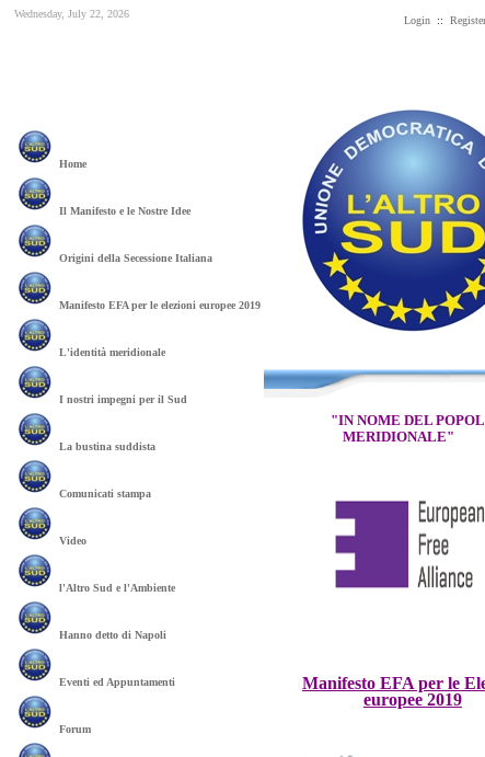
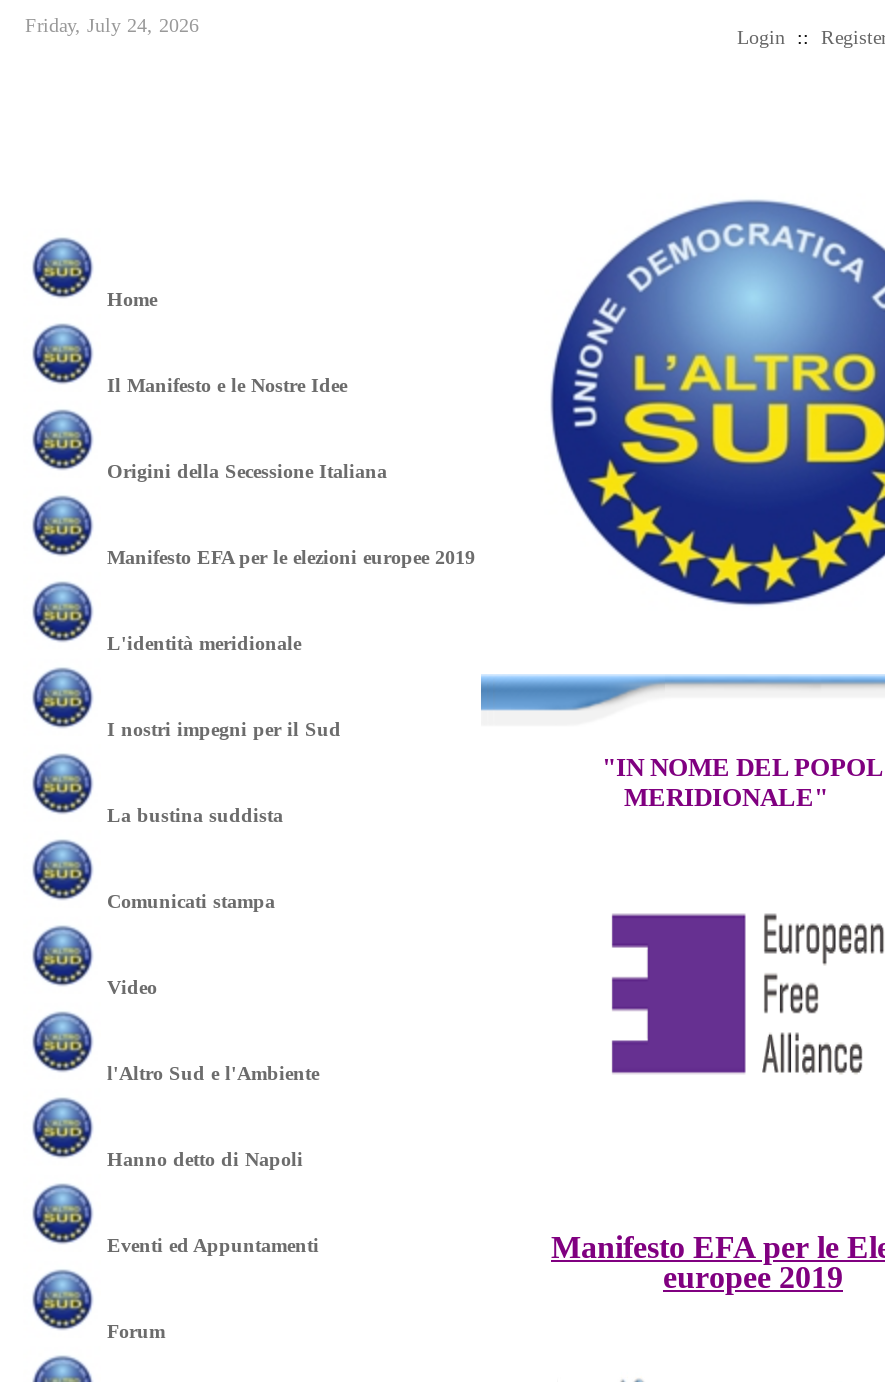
[14,8,129,20] Wednesday, July 22, 2026 -> [25,14,199,36] Friday, July 24, 2026

